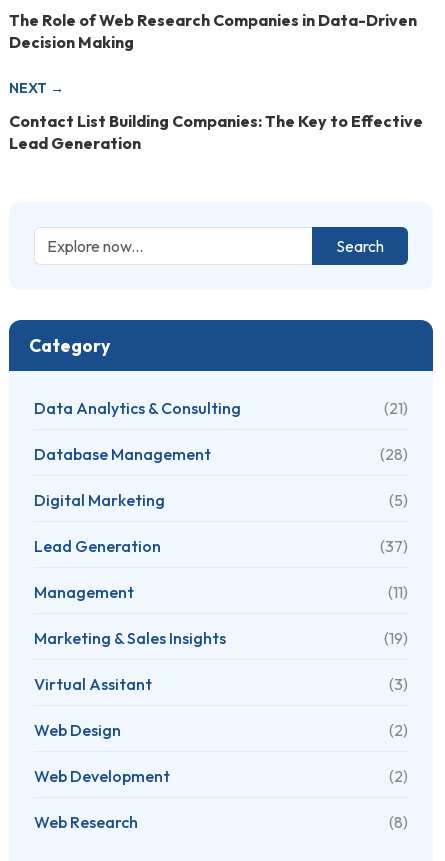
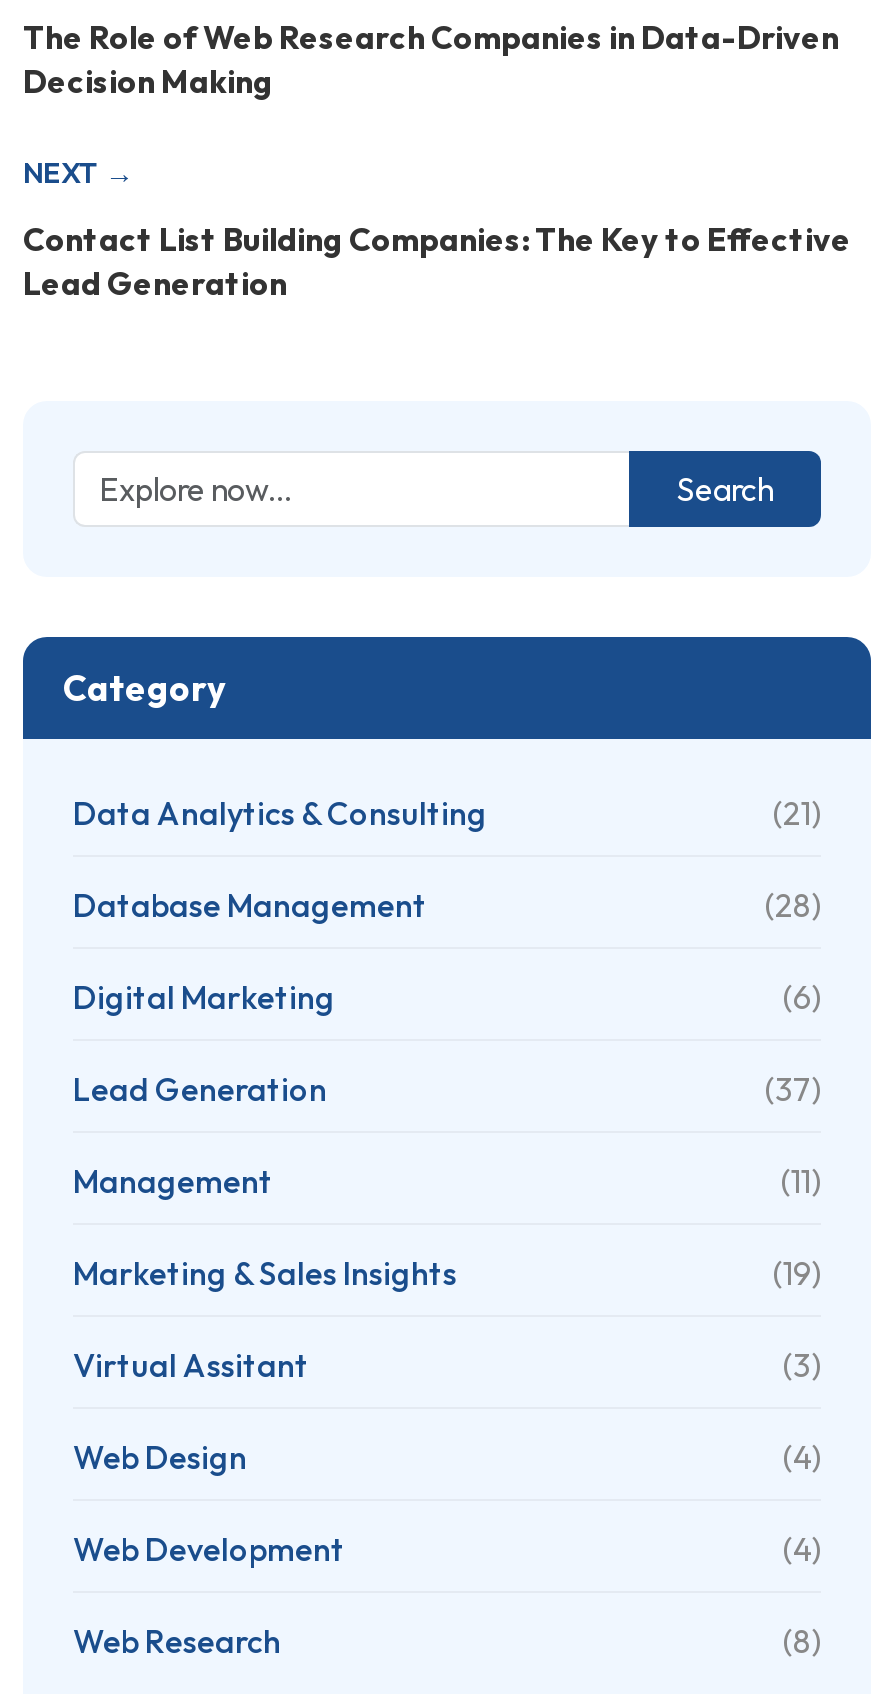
[389,490,408,510] (5) -> [783,978,821,1018] (6)
[389,720,408,740] (2) -> [783,1438,821,1478] (4)
[389,766,408,786] (2) -> [783,1530,821,1570] (4)

